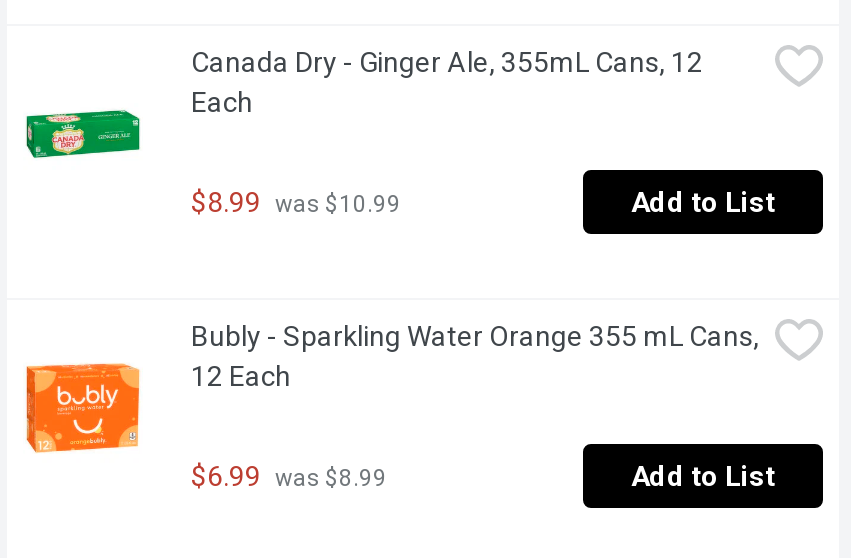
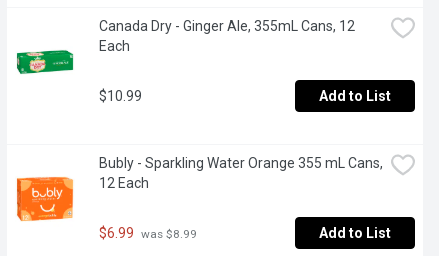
[191,185,401,217] $8.99 was $10.99 -> [99,88,142,104] $10.99

